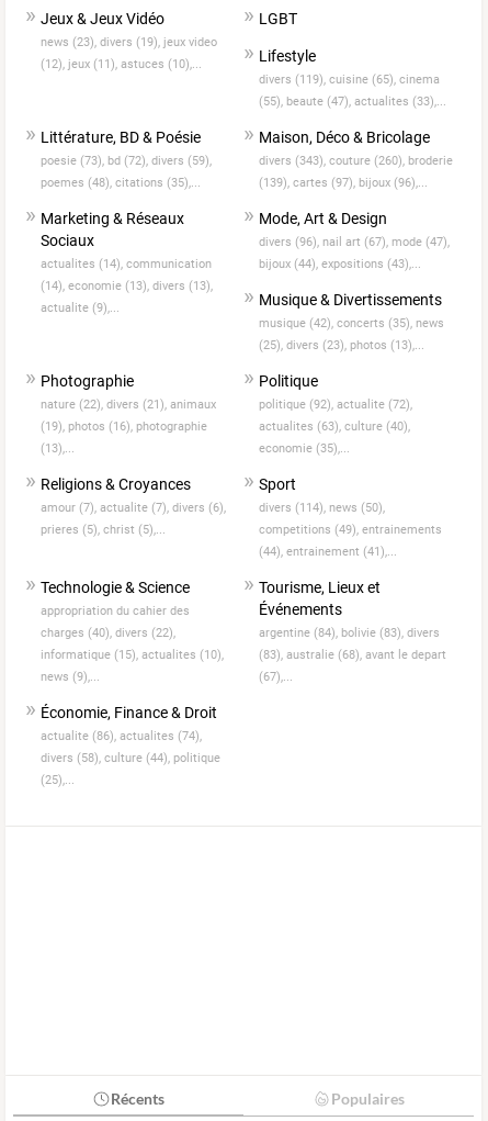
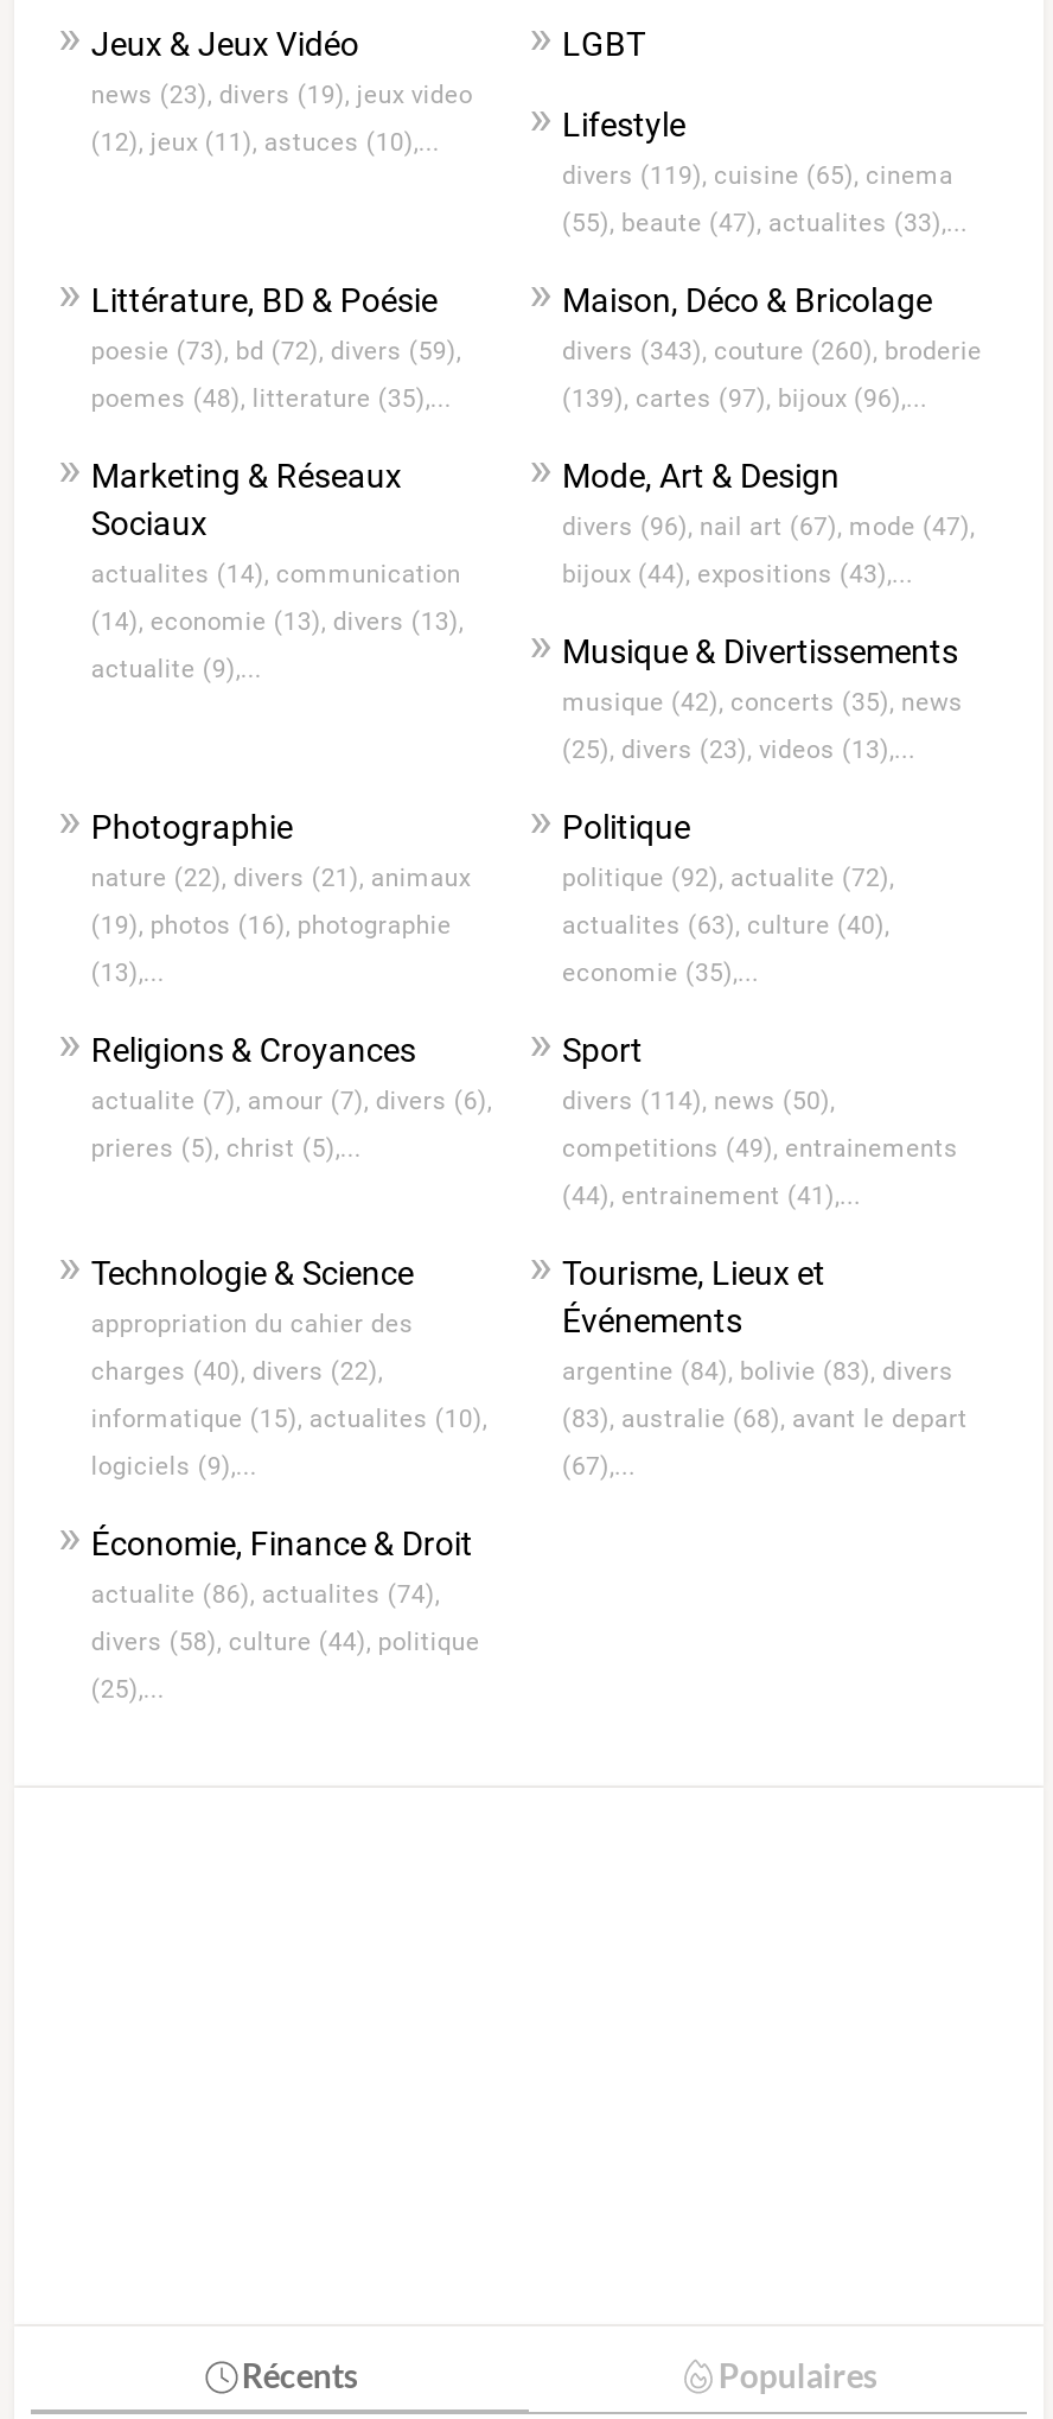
[41,176,201,190] poemes (48), citations (35),... -> [91,383,452,414] poemes (48), litterature (35),...
[259,339,424,353] (25), divers (23), photos (13),... -> [562,734,915,765] (25), divers (23), videos (13),...
[41,501,226,515] amour (7), actualite (7), divers (6), -> [91,1085,492,1116] actualite (7), amour (7), divers (6),
[41,670,100,684] news (9),... -> [91,1451,257,1482] logiciels (9),...

